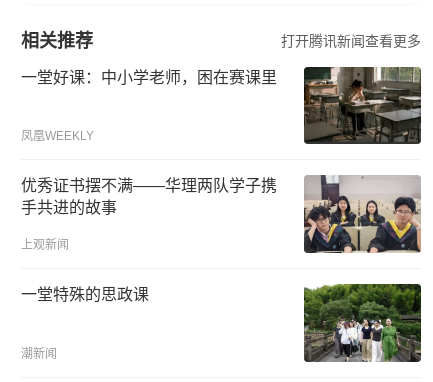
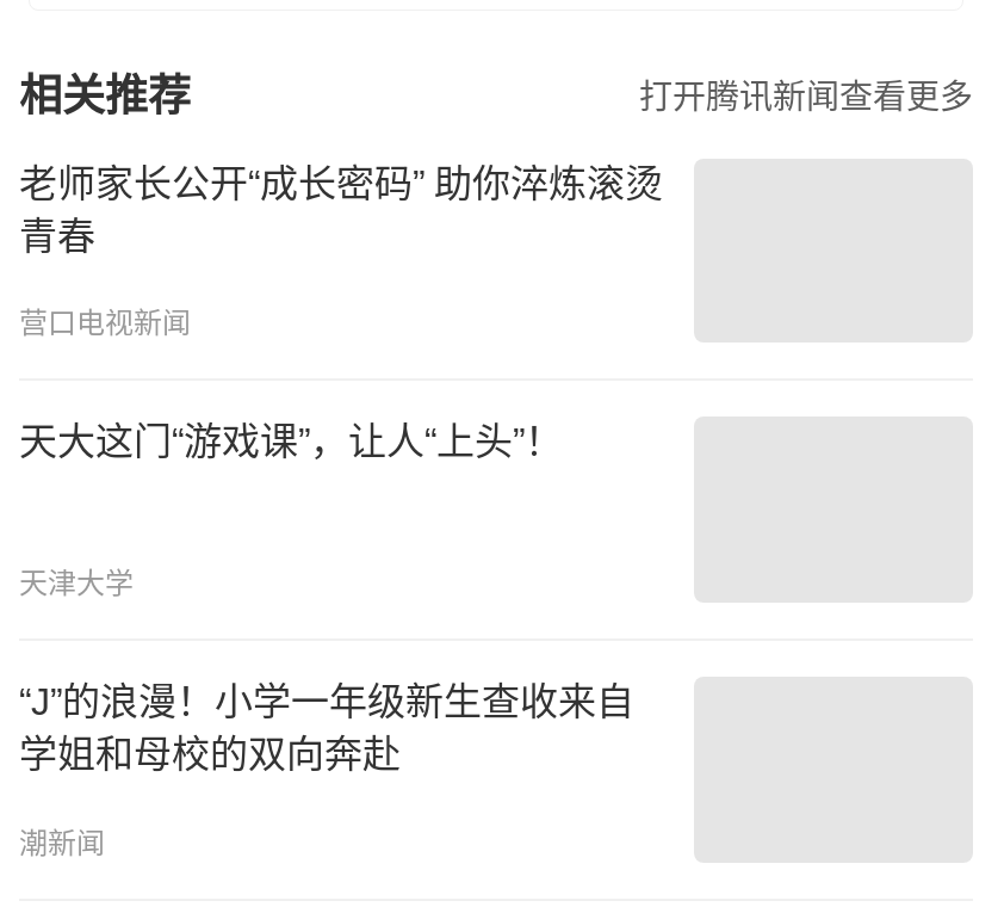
[21,69,277,86] 一堂好课：中小学老师，困在赛课里 -> [19,163,663,256] 老师家长公开“成长密码” 助你淬炼滚烫 | 青春
[303,66,422,145] [image] -> none
[21,129,94,143] 凤凰WEEKLY -> [19,308,191,341] 营口电视新闻
[21,177,277,216] 优秀证书摆不满——华理两队学子携 | 手共进的故事 -> [19,422,563,463] 天大这门“游戏课”，让人“上头”！
[303,174,421,254] [image] -> none
[21,238,69,252] 上观新闻 -> [19,567,134,600] 天津大学
[21,286,149,303] 一堂特殊的思政课 -> [19,681,634,775] “J”的浪漫！小学一年级新生查收来自 | 学姐和母校的双向奔赴
[303,283,422,363] [image] -> none

